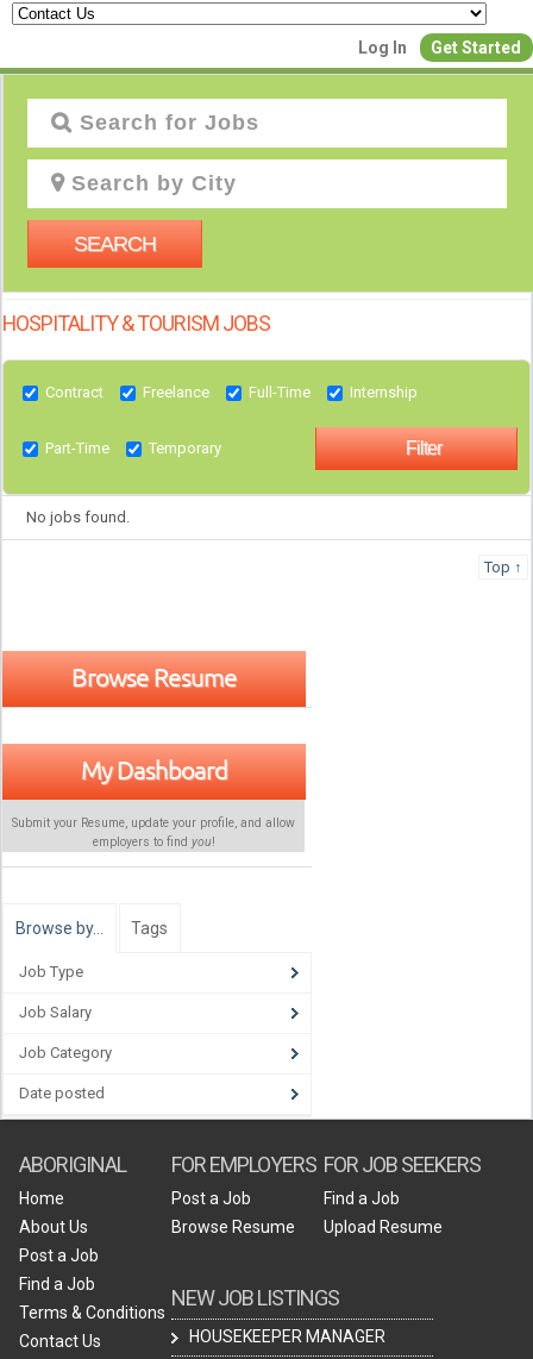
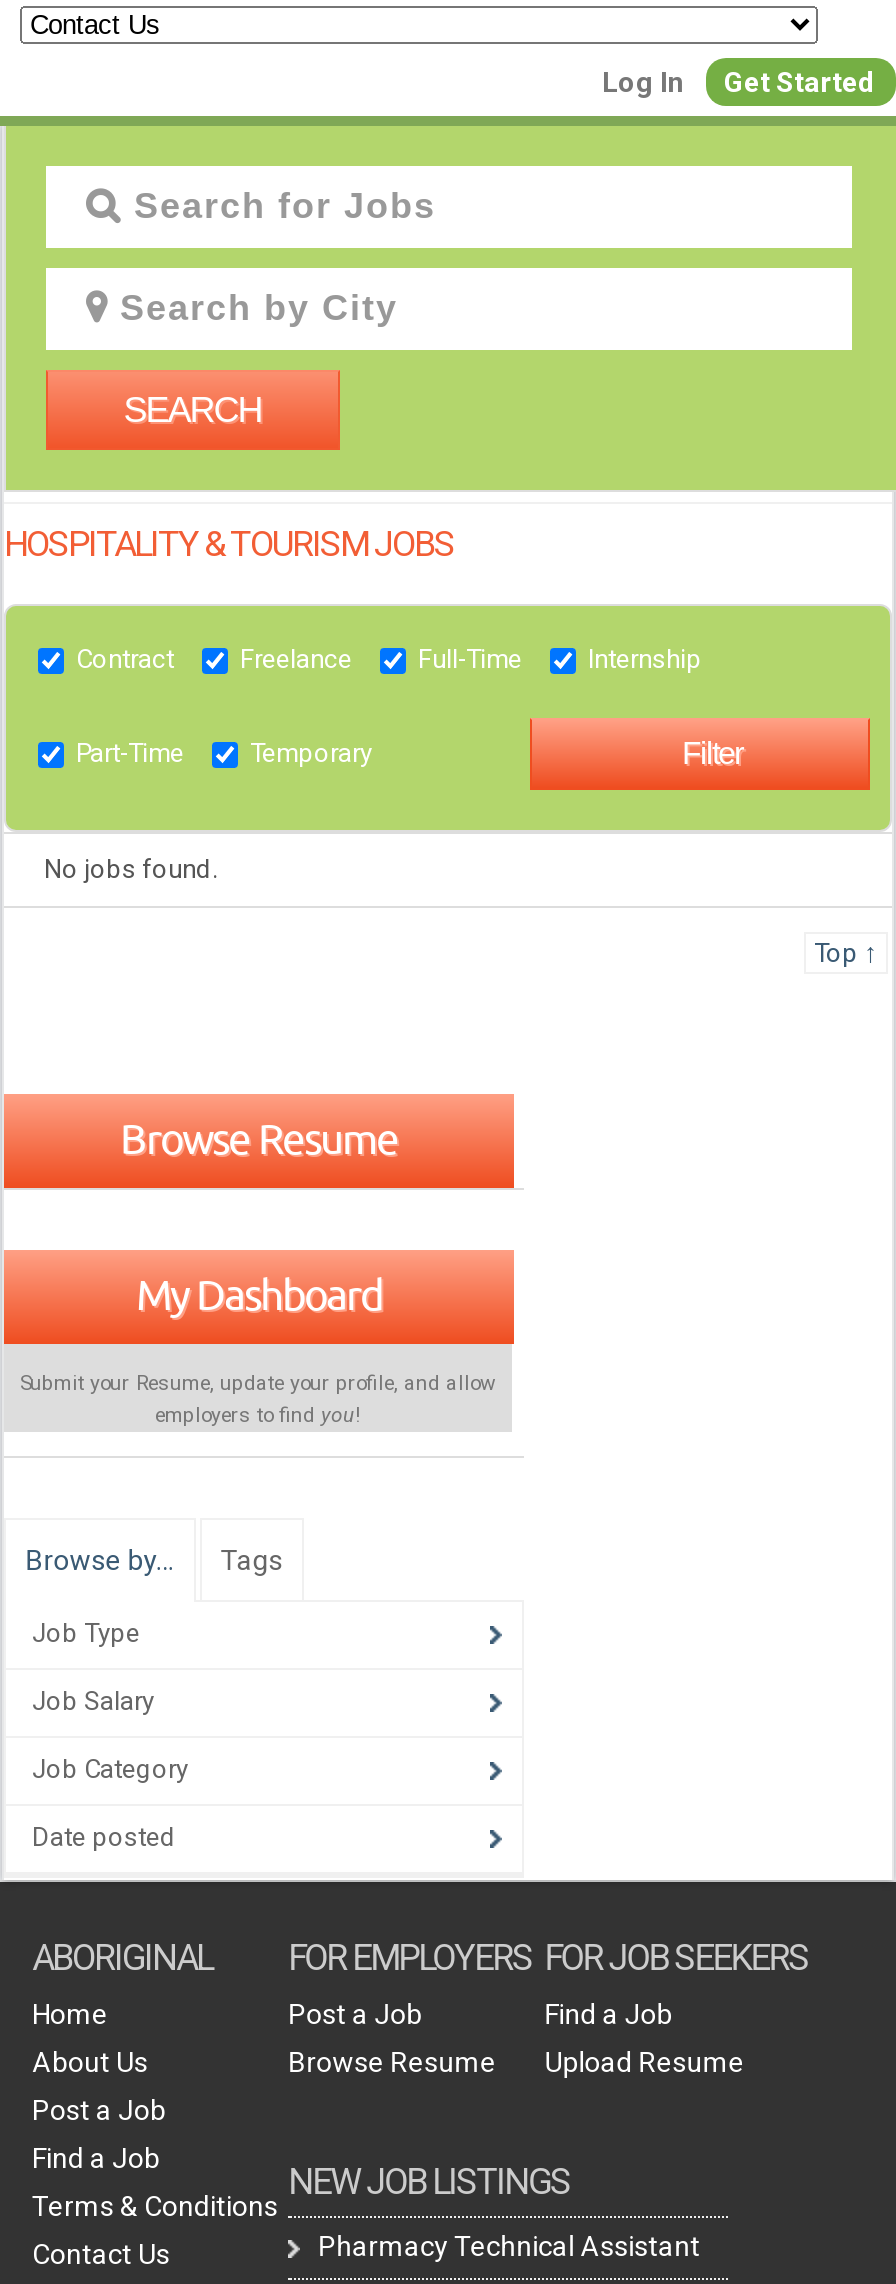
[189,1327,386,1346] HOUSEKEEPER MANAGER -> [318,2230,700,2262] Pharmacy Technical Assistant

